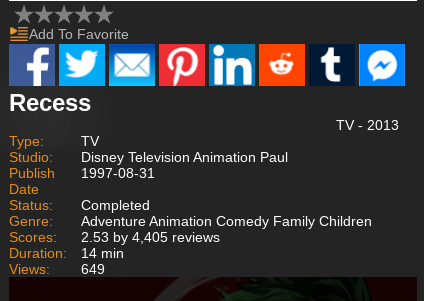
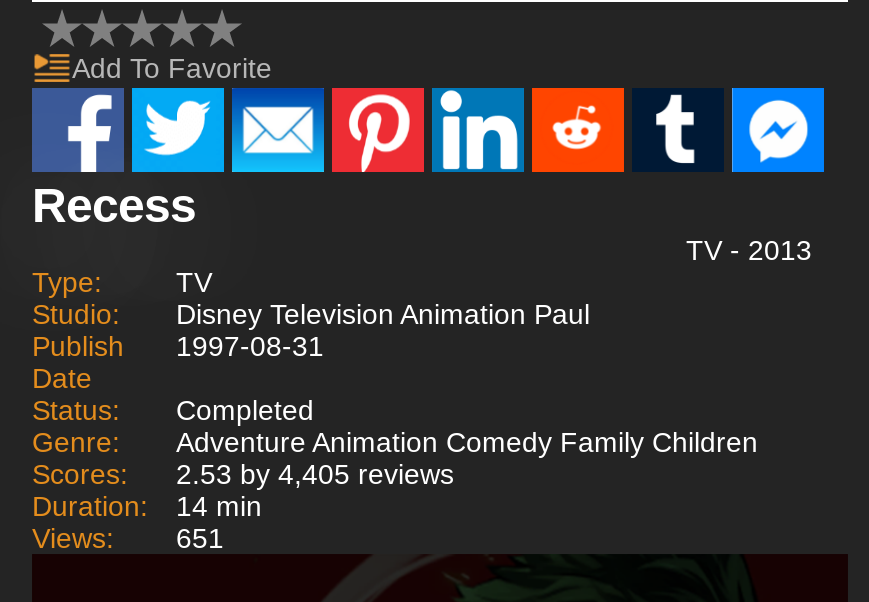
[9,261,105,277] Views: 649 -> [32,522,224,554] Views: 651

